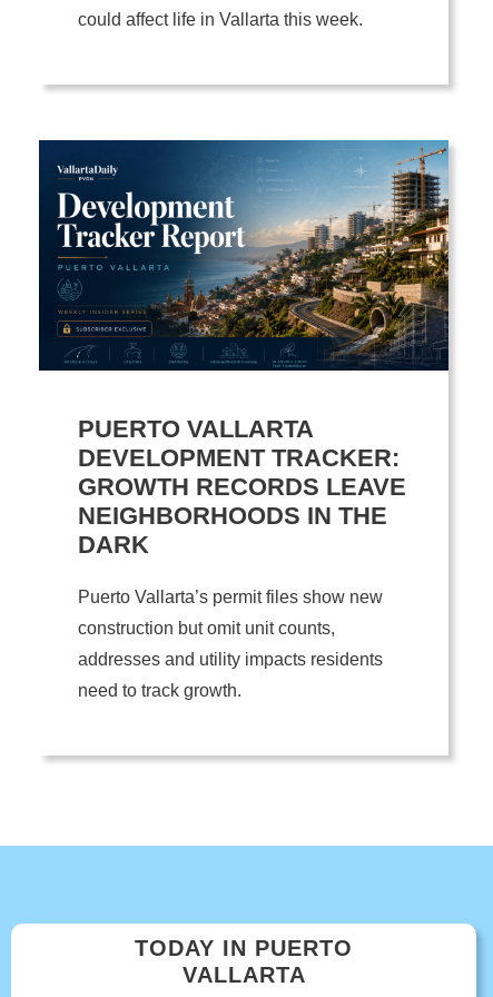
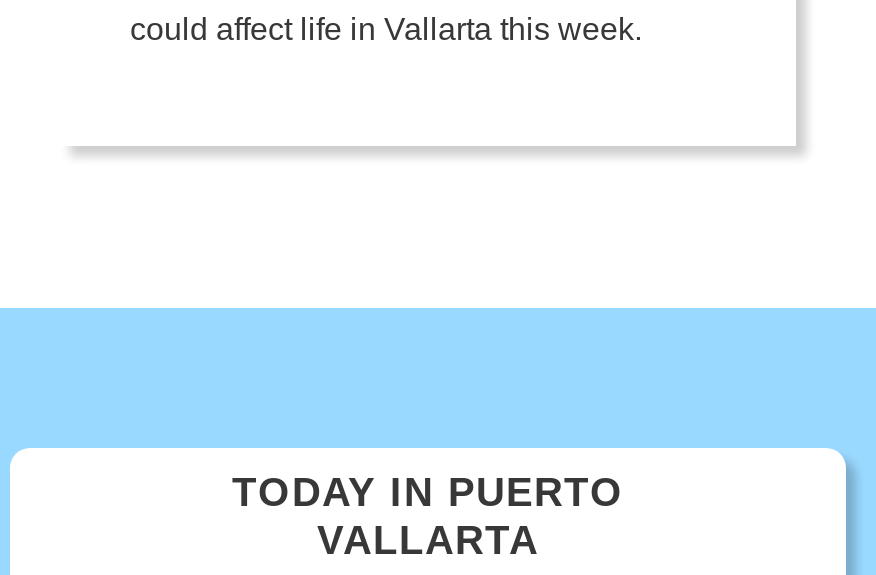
[38,139,450,700] [image] | PUERTO VALLARTA | DEVELOPMENT TRACKER: | GROWTH RECORDS LEAVE | NEIGHBORHOODS IN THE | DARK | Puerto Vallarta’s permit files show new | construction but omit unit counts, | addresses and utility impacts residents | need to track growth. -> none

